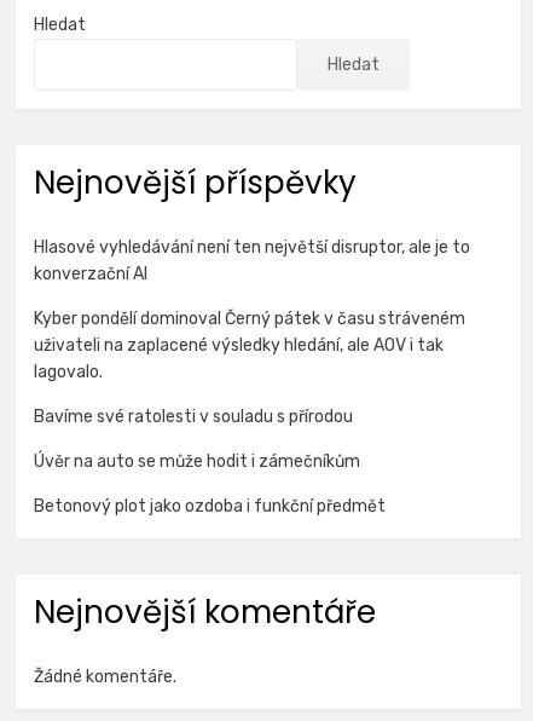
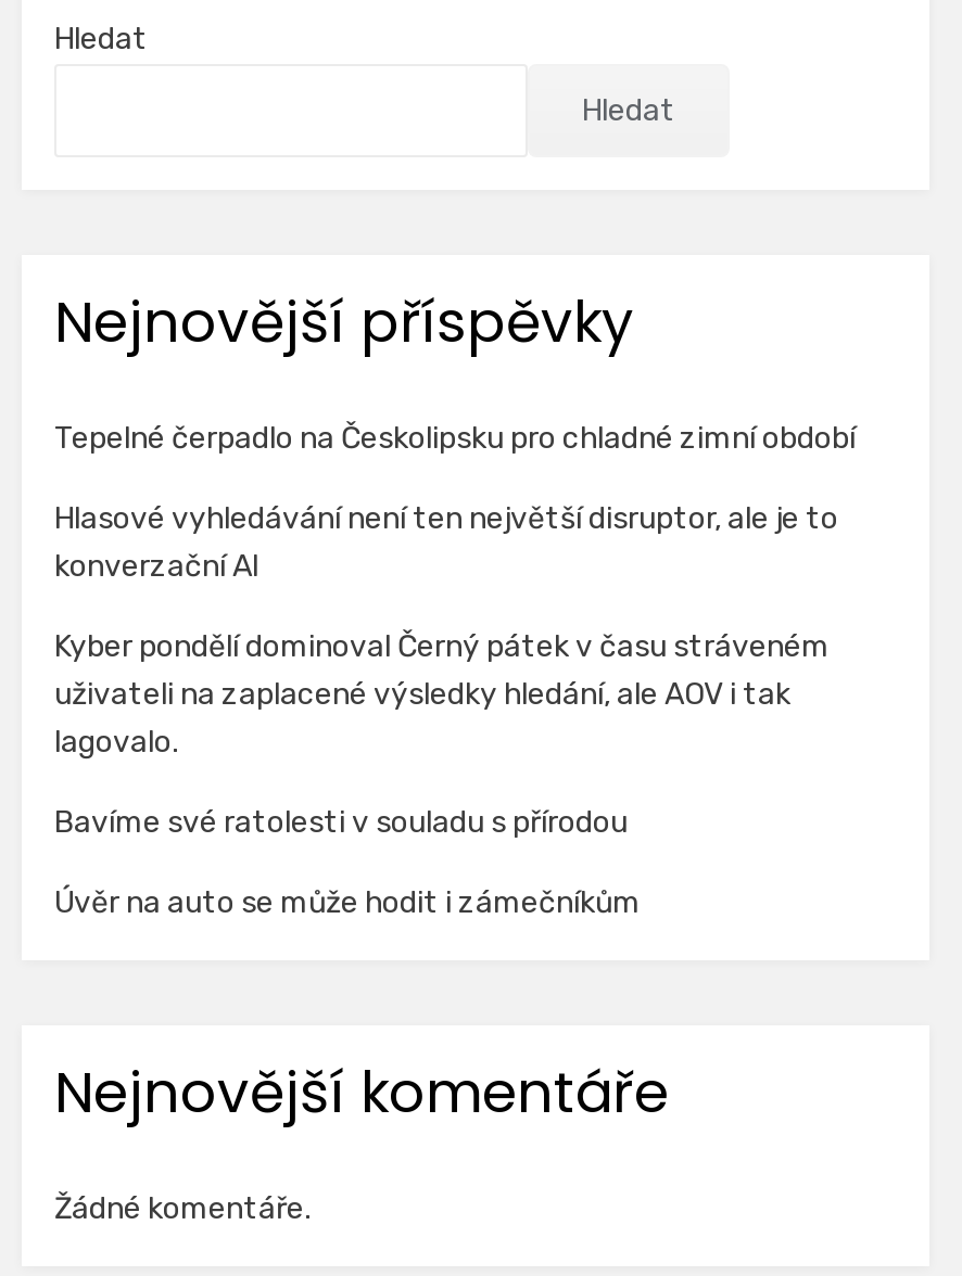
none -> [54,420,856,457] Tepelné čerpadlo na Českolipsku pro chladné zimní období
moved [34,237,470,472] -> [54,500,838,921]: Hlasové vyhledávání není ten největší disruptor, ale je to | konverzační AI | Kyber pondělí dominoval Černý pátek v času stráveném | uživateli na zaplacené výsledky hledání, ale AOV i tak | lagovalo. | Bavíme své ratolesti v souladu s přírodou | Úvěr na auto se může hodit i zámečníkům
[34,496,386,517] Betonový plot jako ozdoba i funkční předmět -> none

